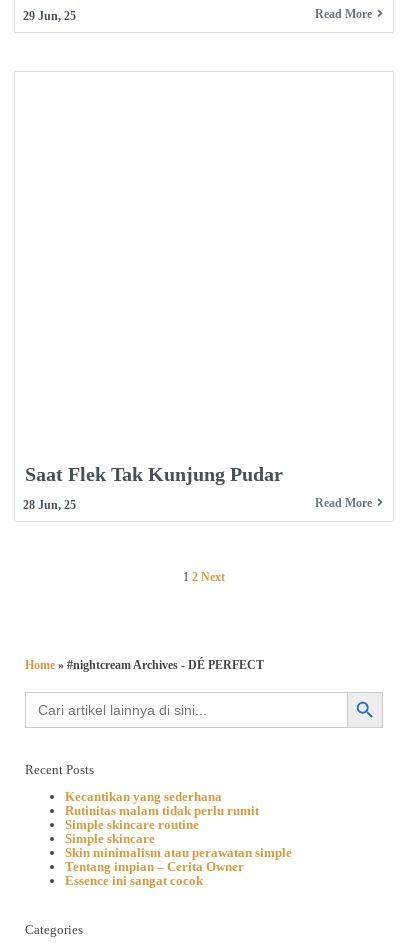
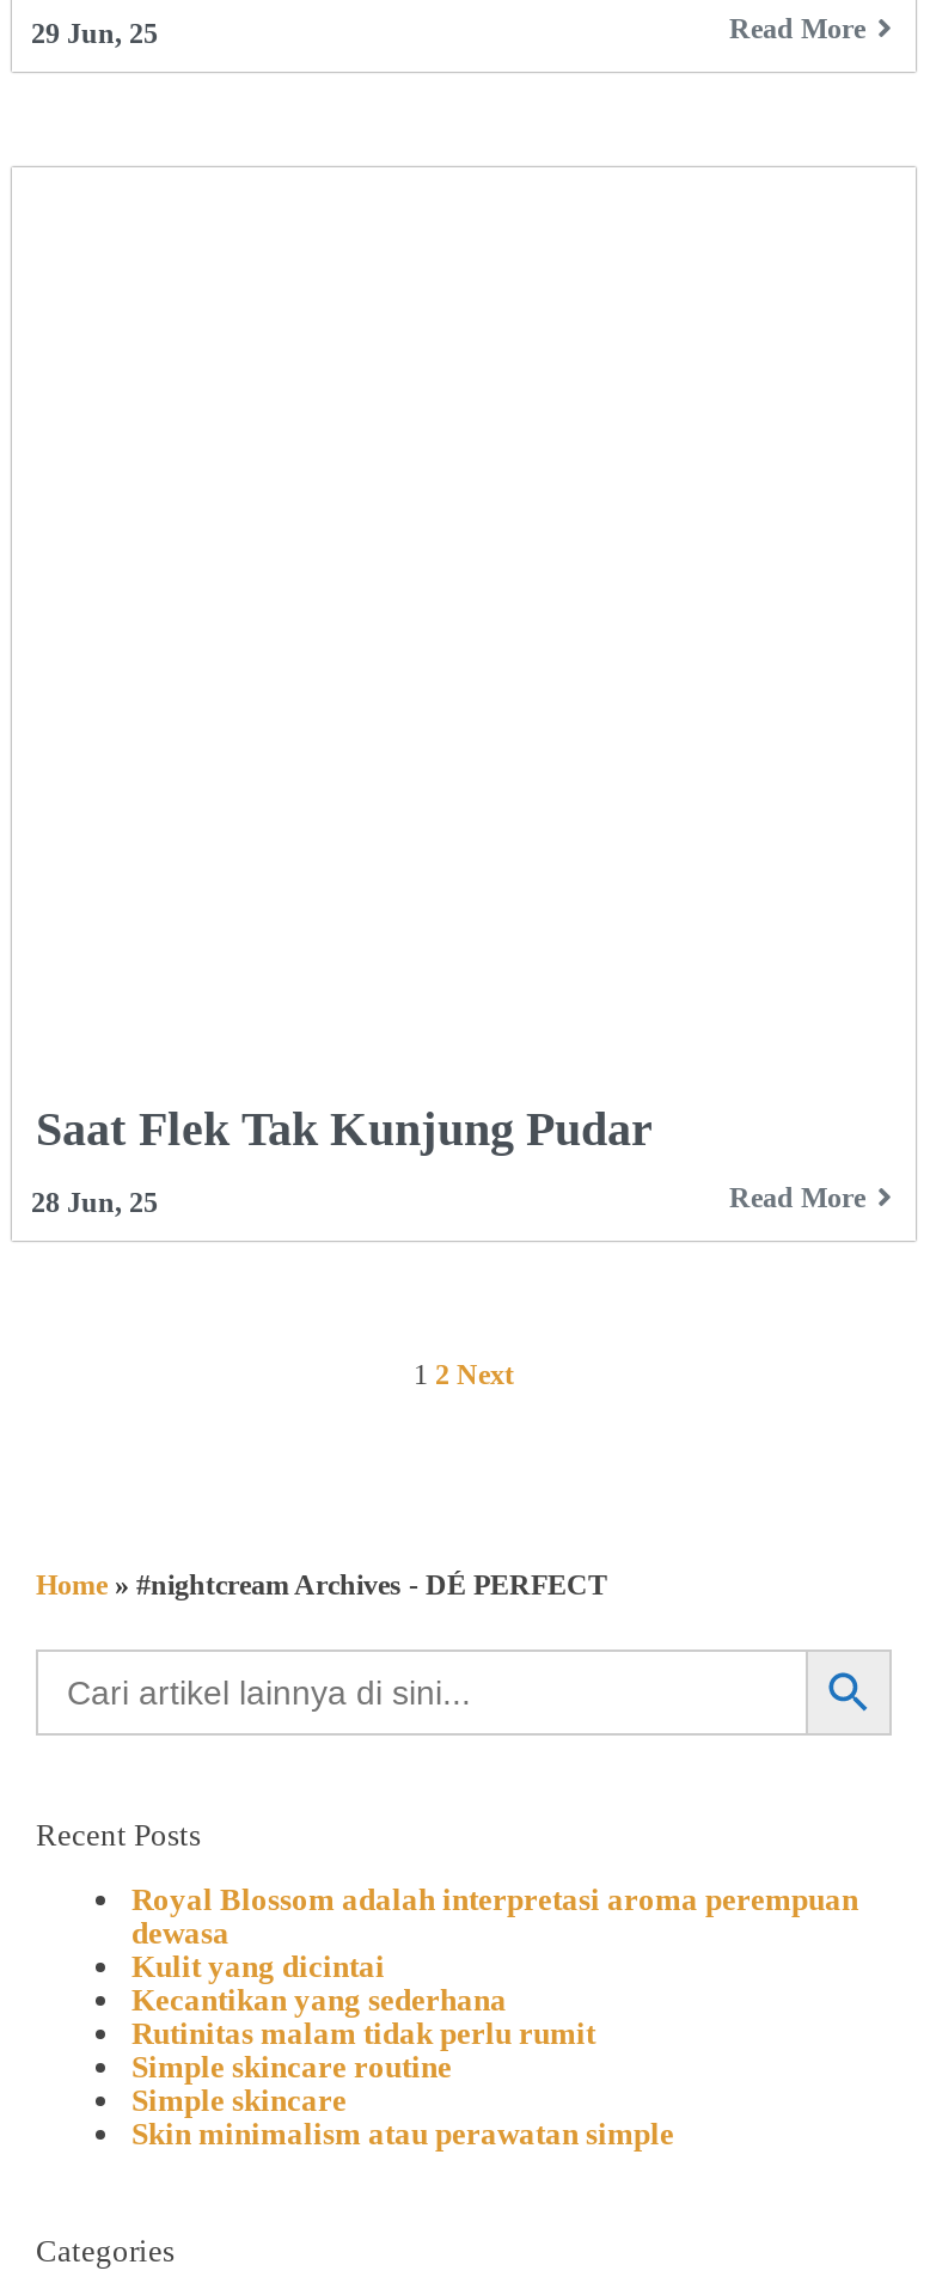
none -> [131,1881,858,1984] Royal Blossom adalah interpretasi aroma perempuan | dewasa | Kulit yang dicintai
moved [65,789,292,860] -> [131,1982,674,2152]: Kecantikan yang sederhana | Rutinitas malam tidak perlu rumit | Simple skincare routine | Simple skincare | Skin minimalism atau perawatan simple
[65,859,244,888] Tentang impian – Cerita Owner | Essence ini sangat cocok -> none

